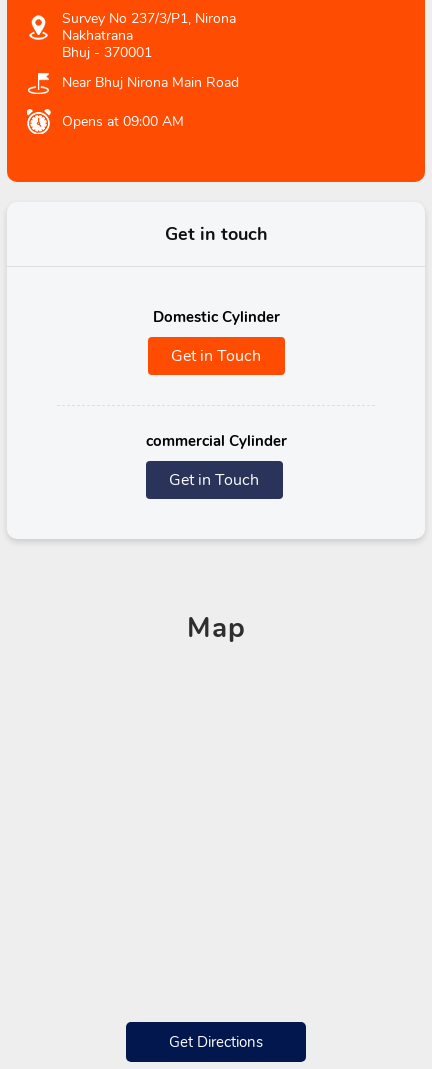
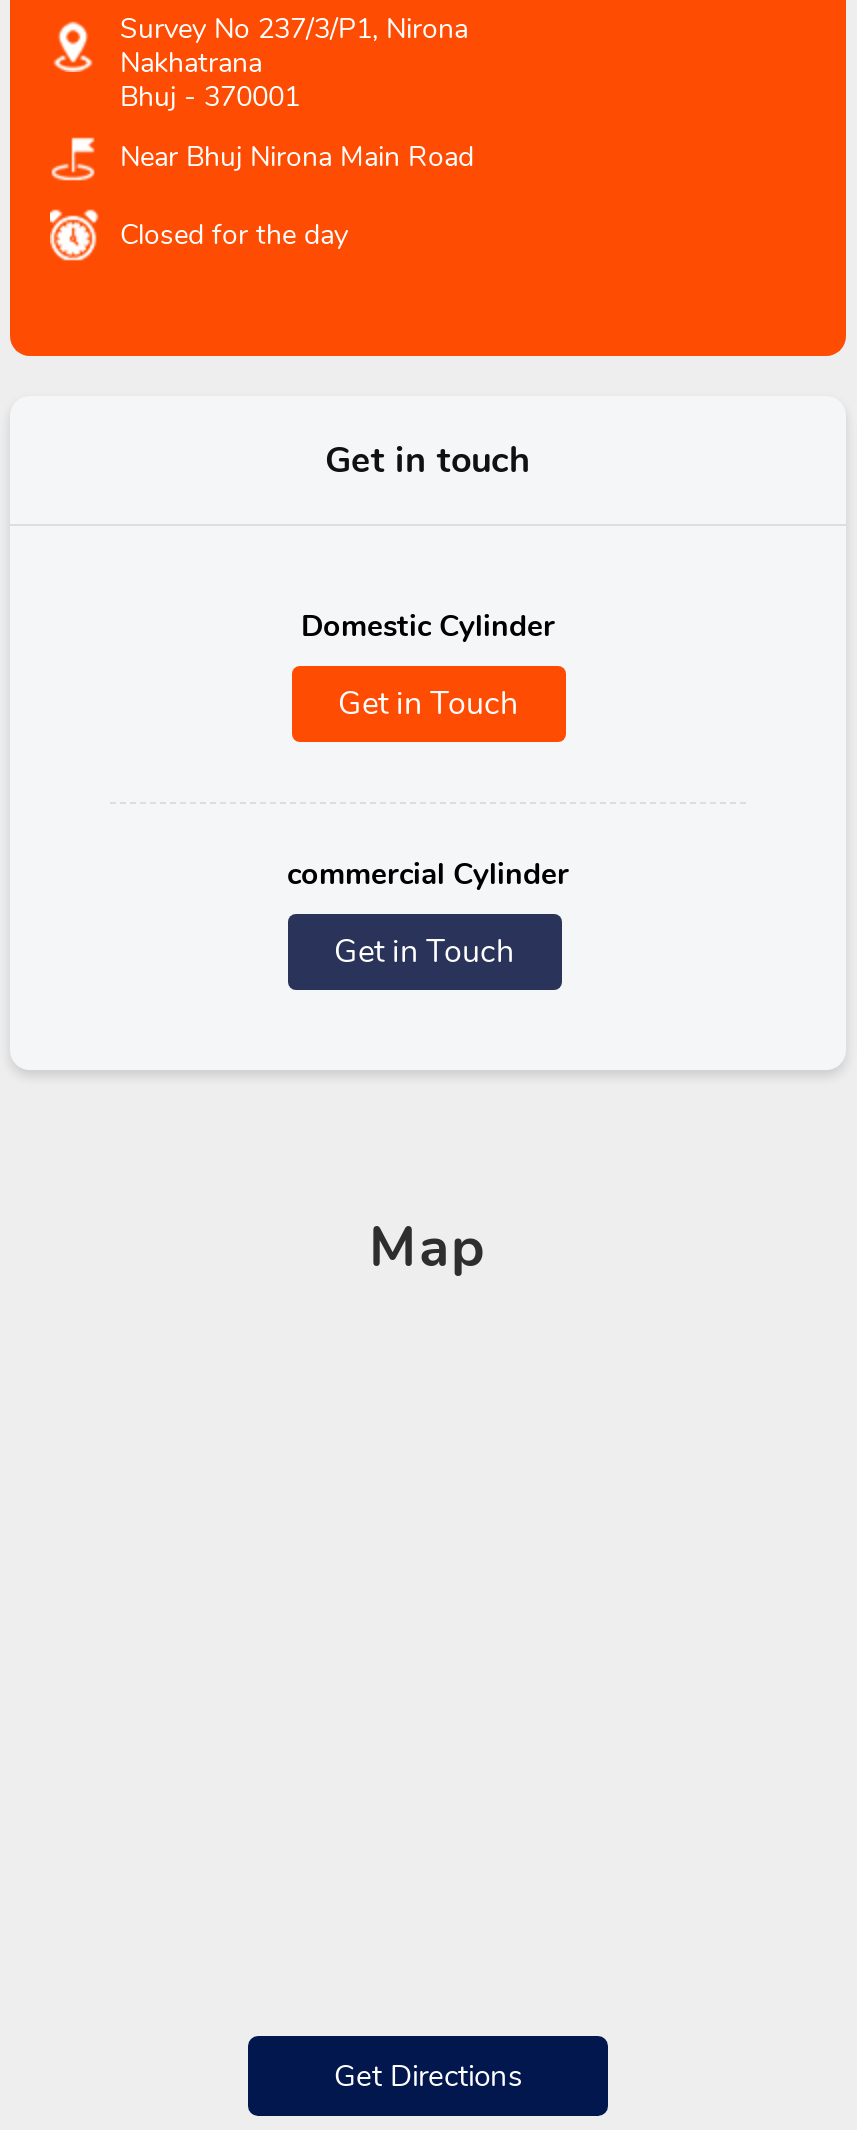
[62,112,184,131] Opens at 09:00 AM -> [120,216,348,254] Closed for the day

